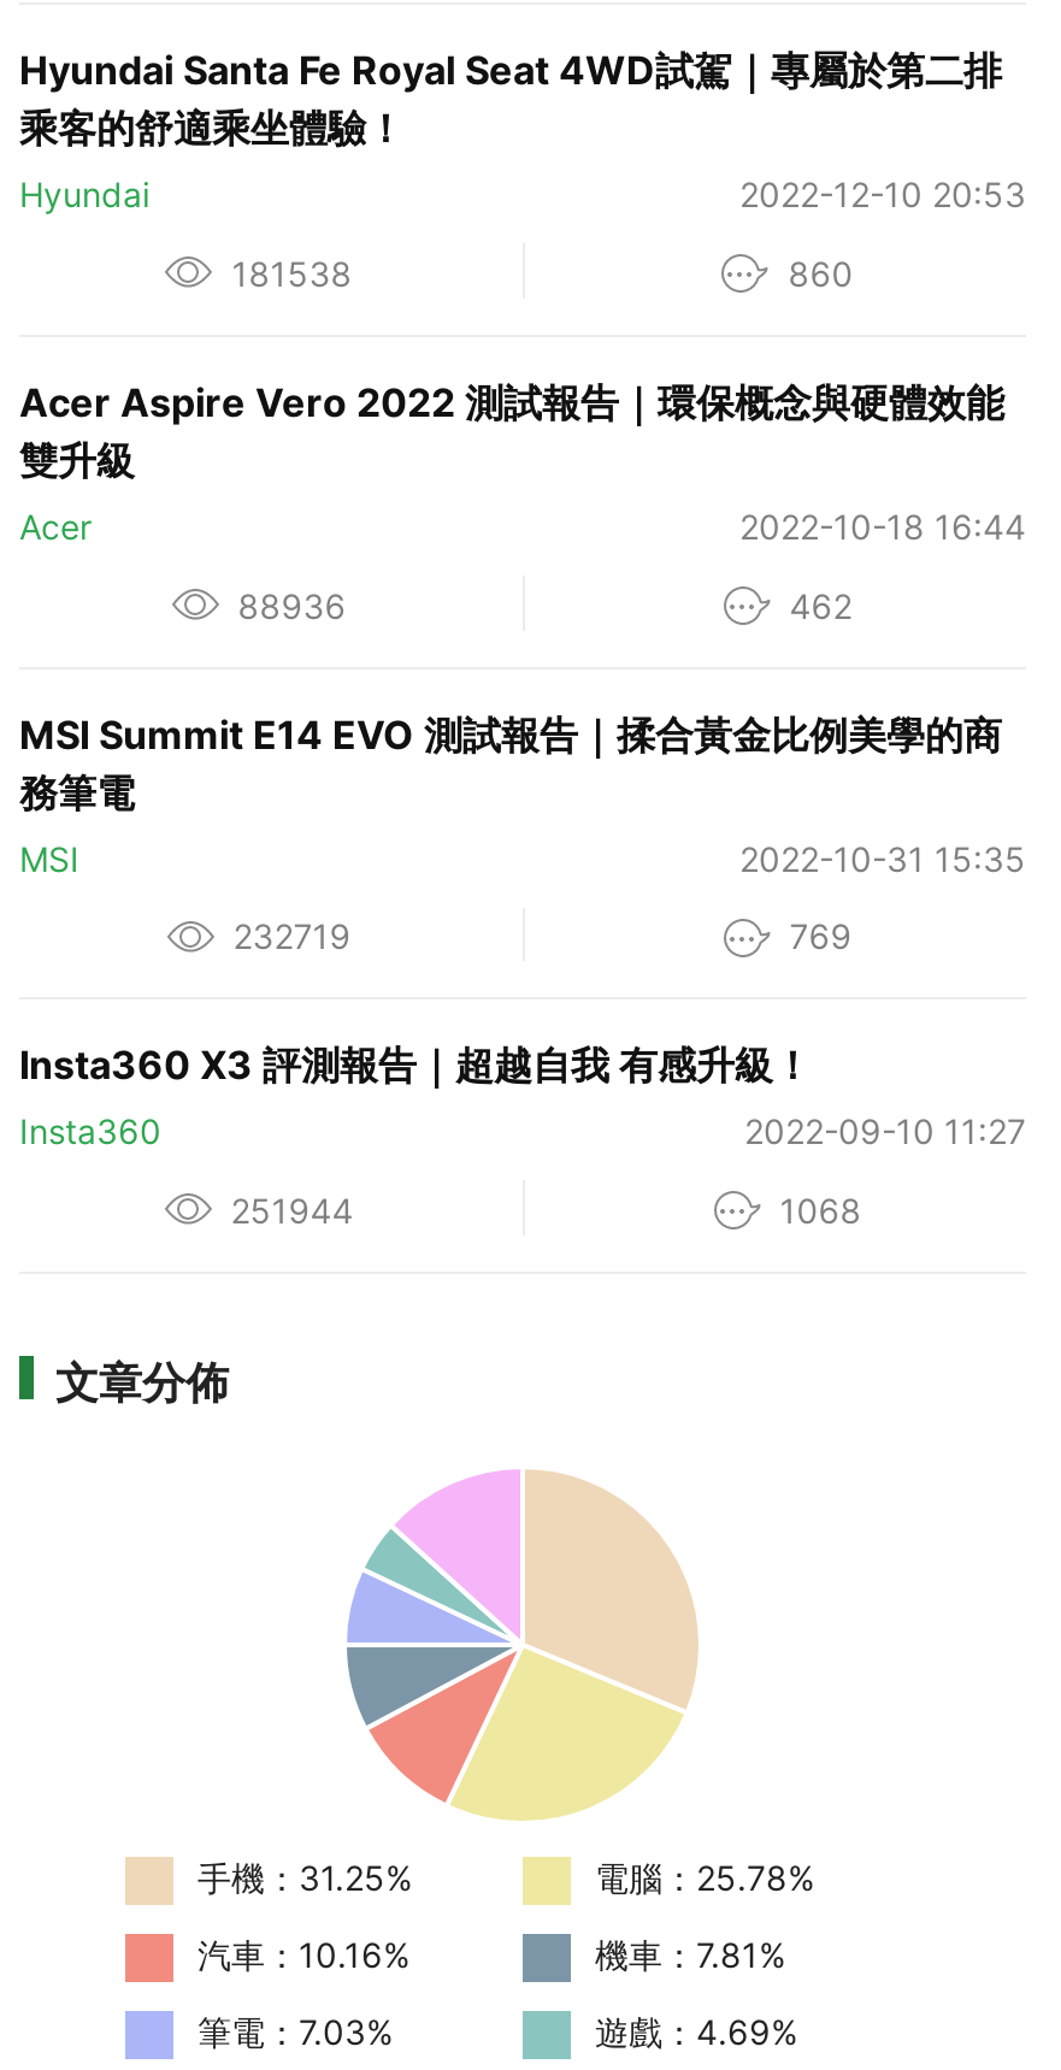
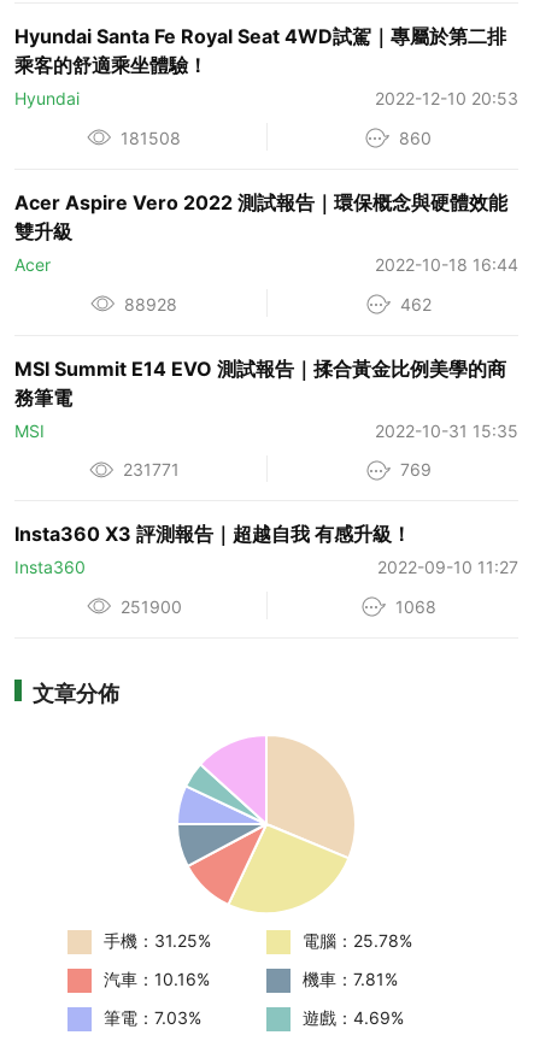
[232,253,352,294] 181538 -> [121,128,181,148] 181508
[238,584,346,625] 88936 -> [124,294,177,314] 88928
[233,916,351,957] 232719 -> [123,459,179,480] 231771
[231,1189,354,1230] 251944 -> [120,596,182,617] 251900

